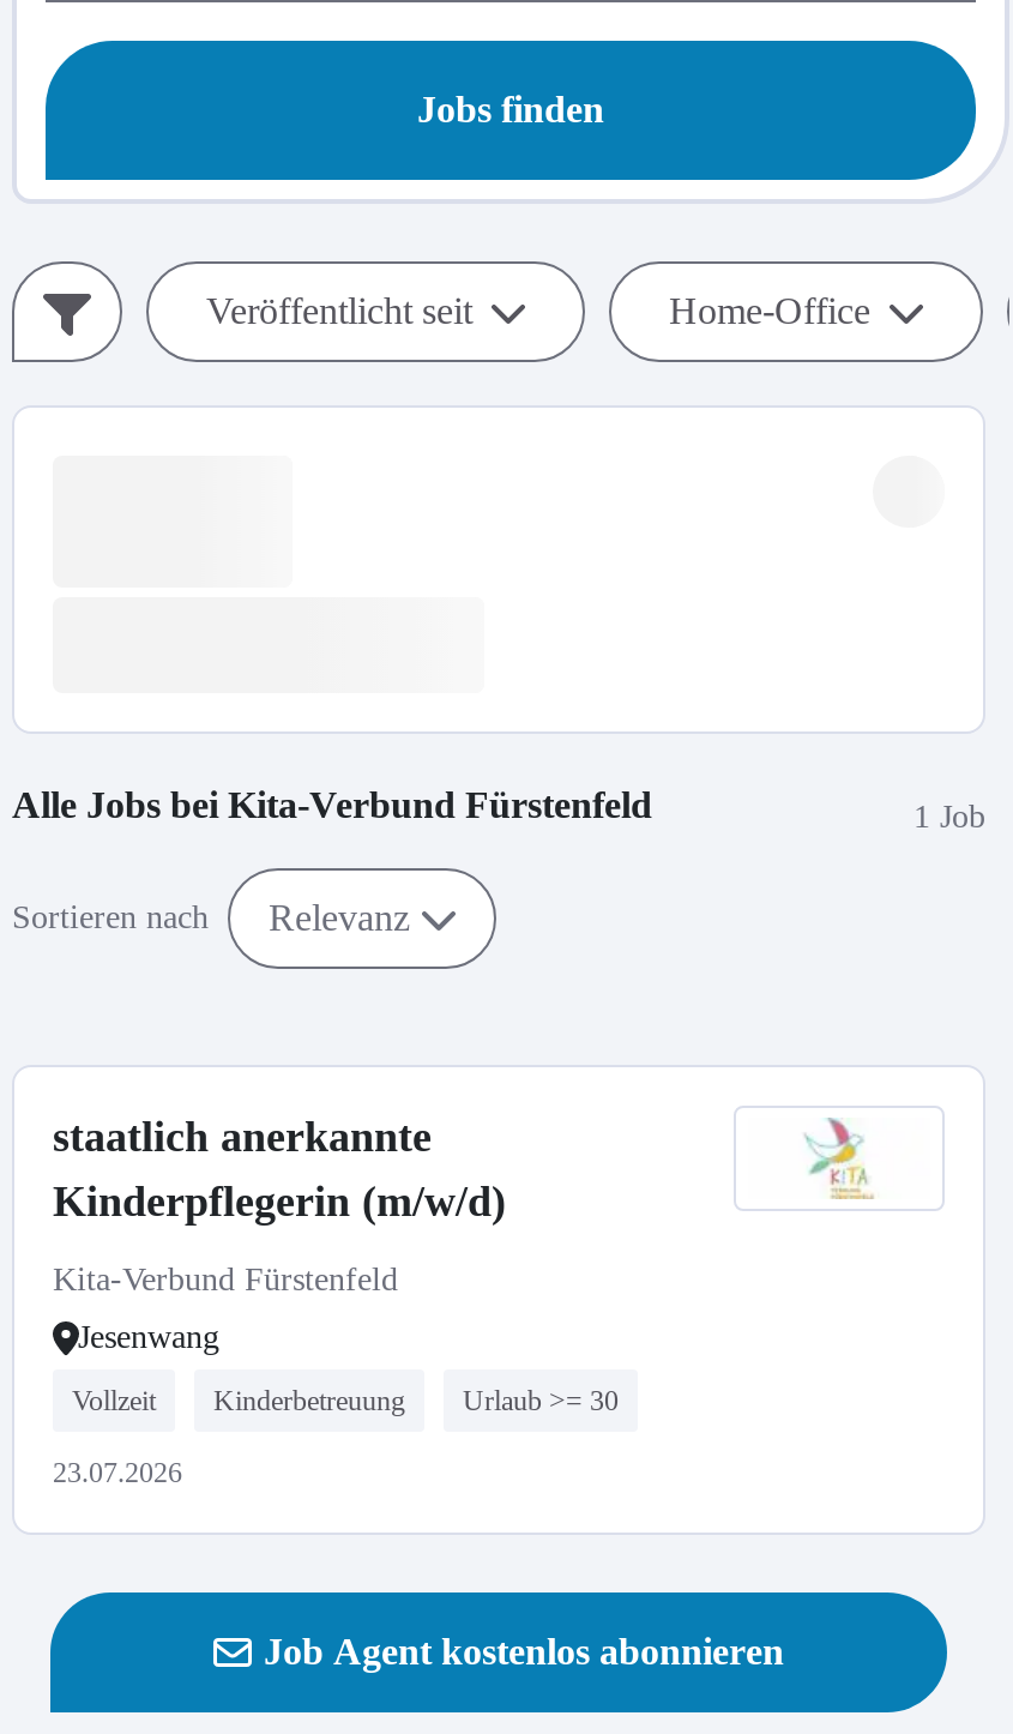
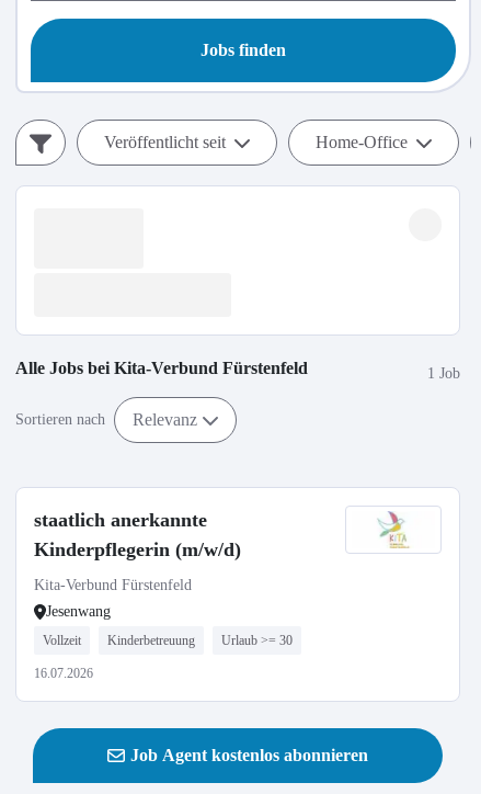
[53,1456,182,1489] 23.07.2026 -> [34,666,93,681] 16.07.2026

